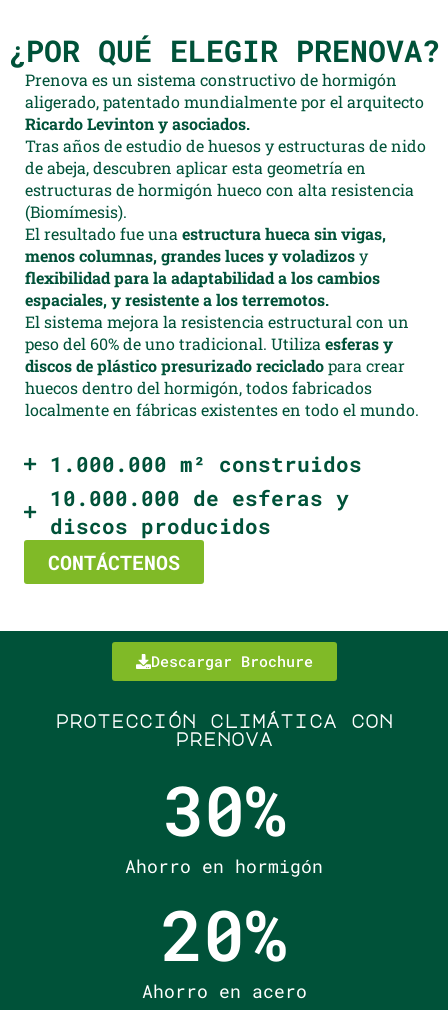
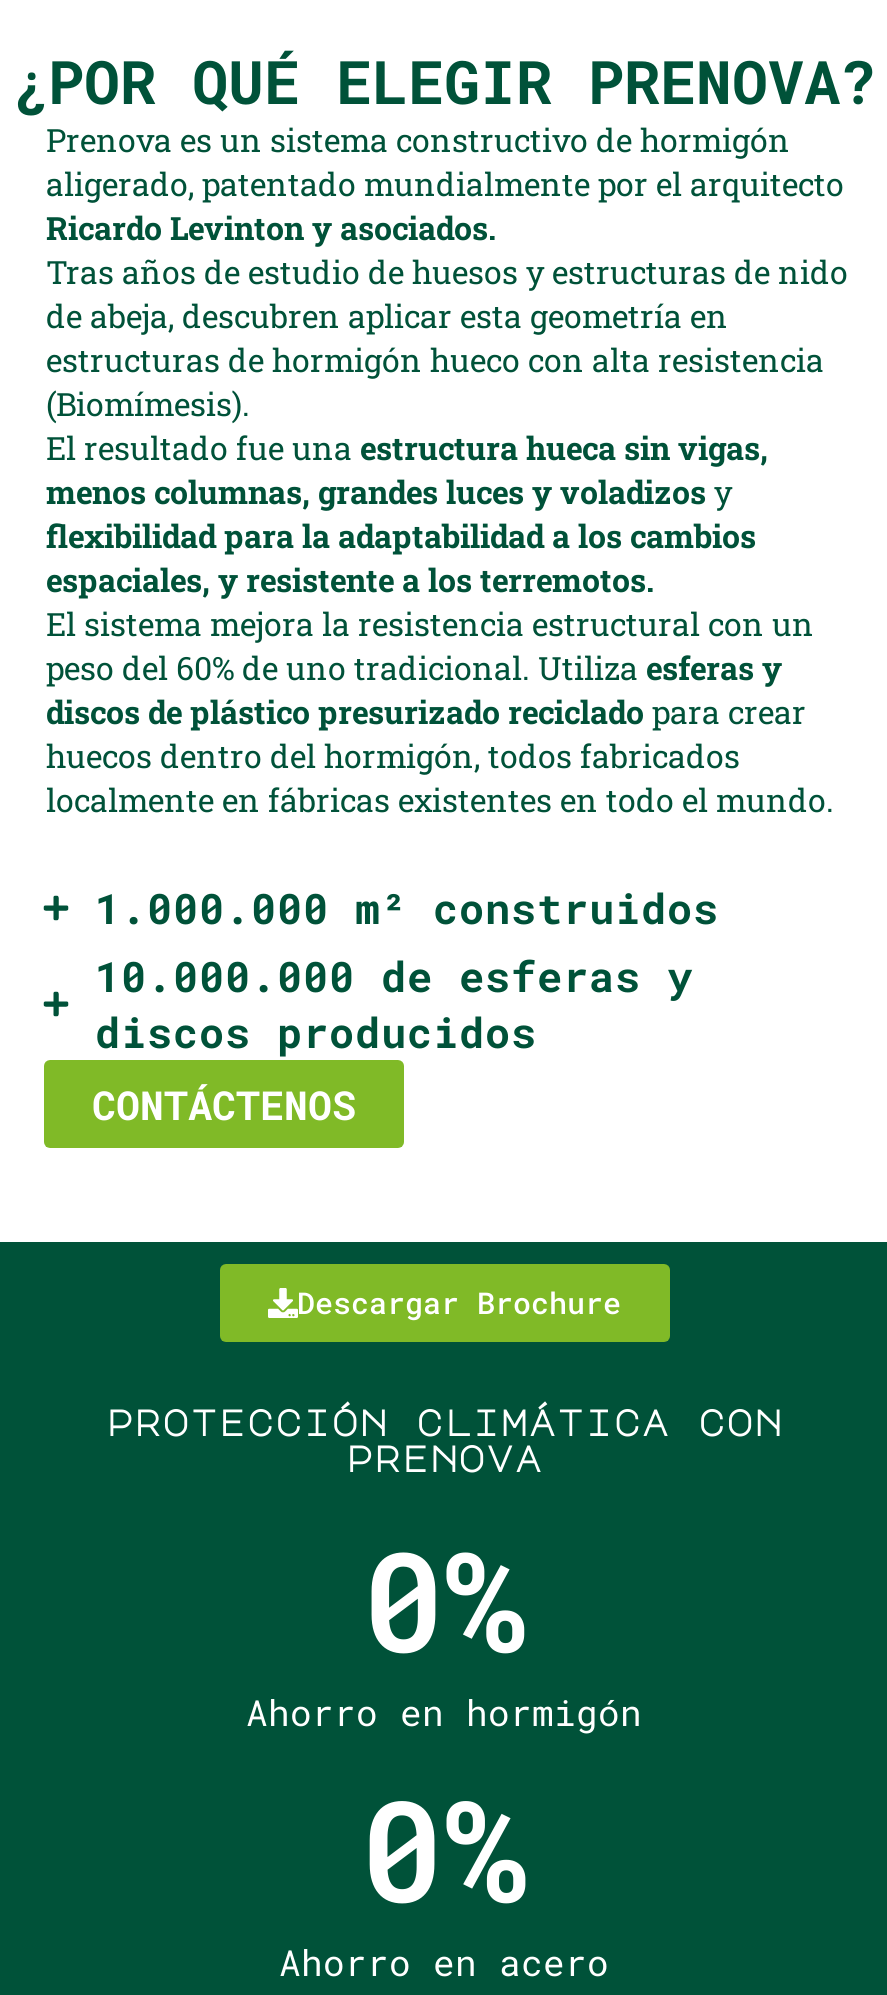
[162,764,285,855] 30% -> [362,1508,526,1690] 0%
[161,888,287,980] 20% -> [360,1756,528,1940] 0%

